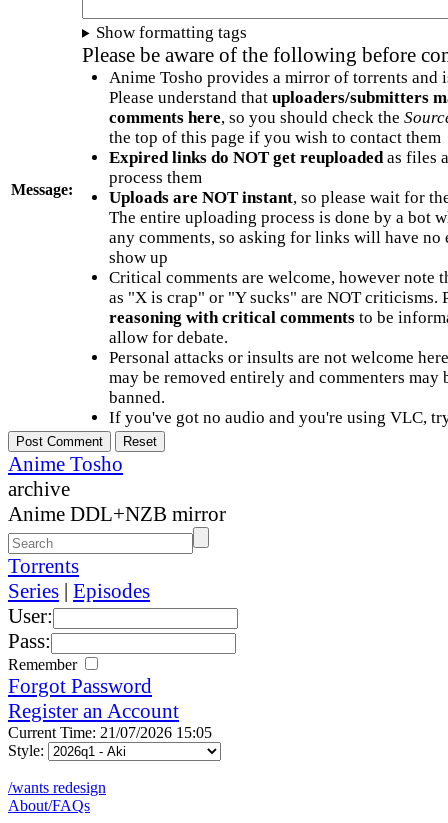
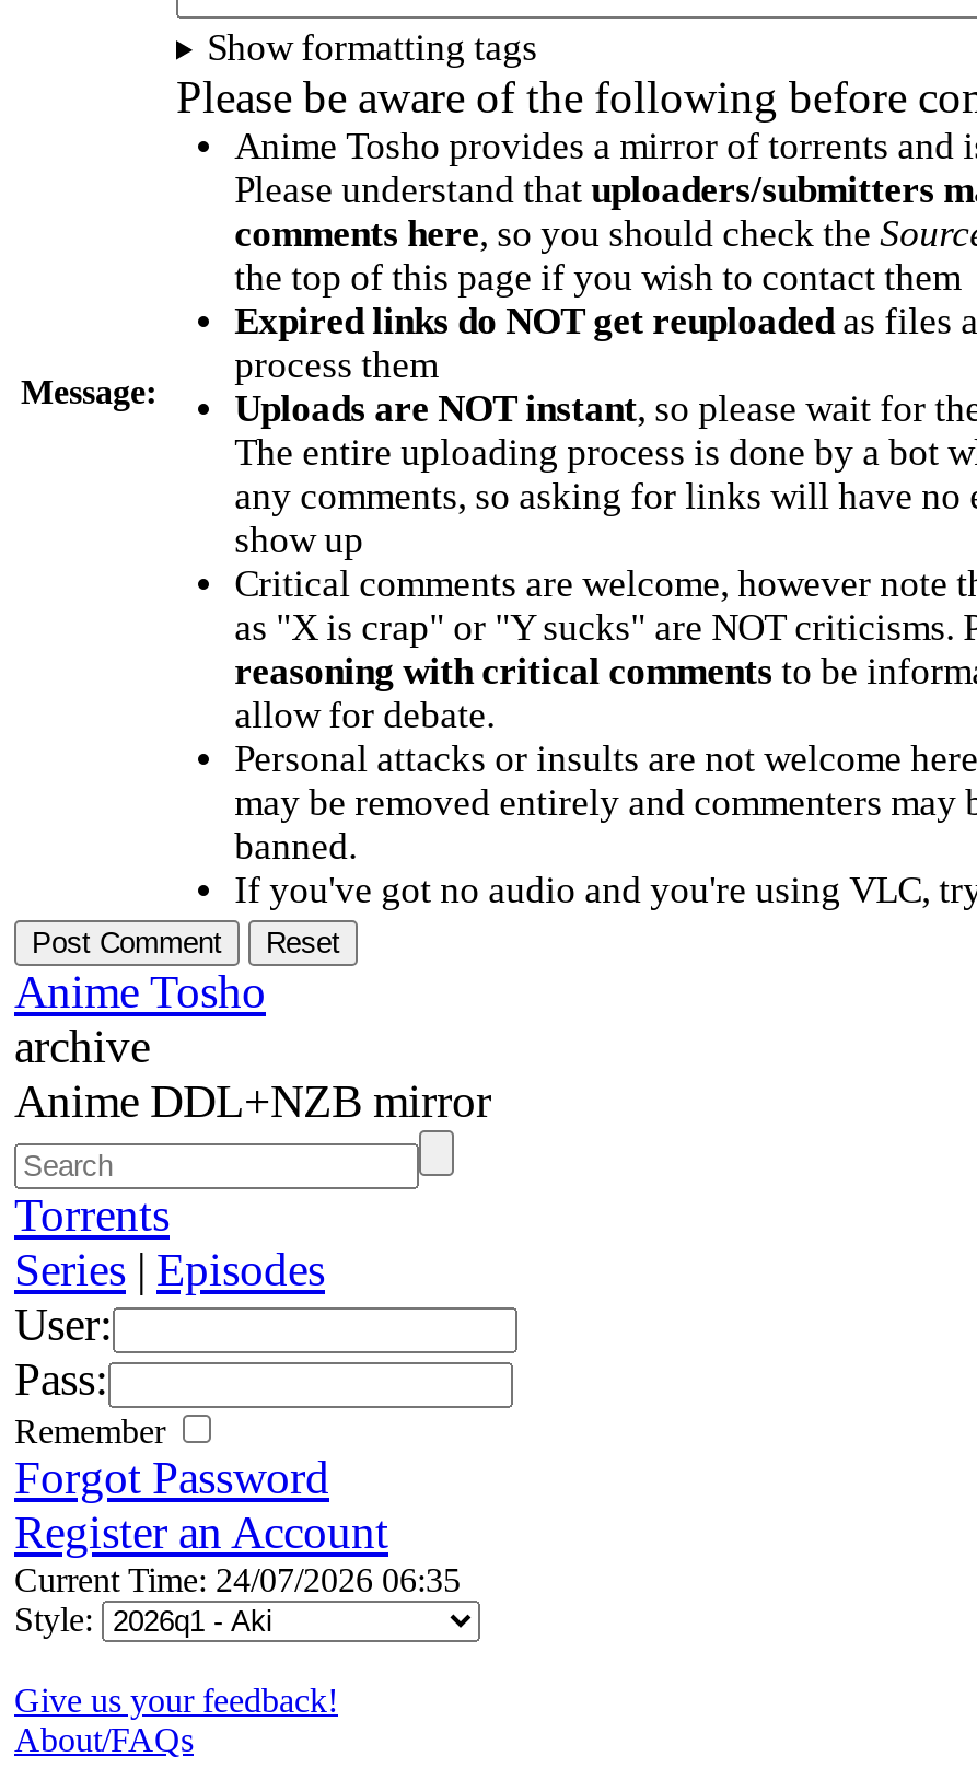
[8,724,212,741] Current Time: 21/07/2026 15:05 -> [14,1561,461,1598] Current Time: 24/07/2026 06:35
[8,779,106,796] /wants redesign -> [14,1681,338,1718] Give us your feedback!

